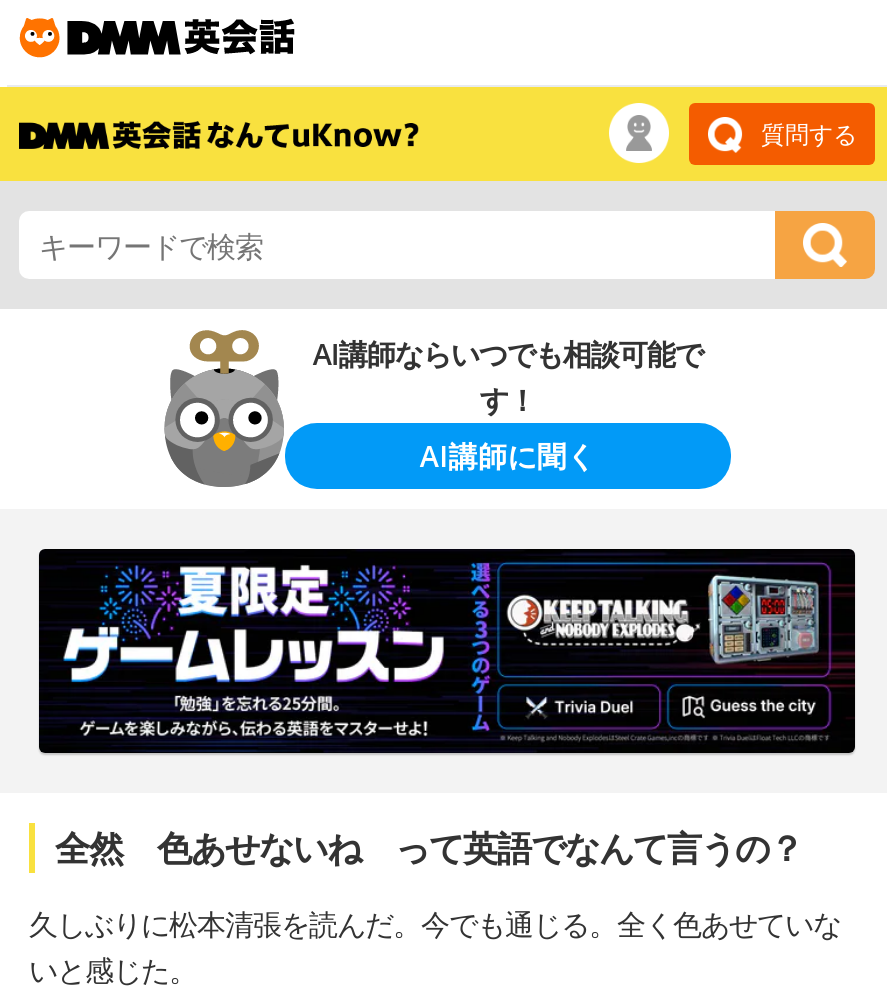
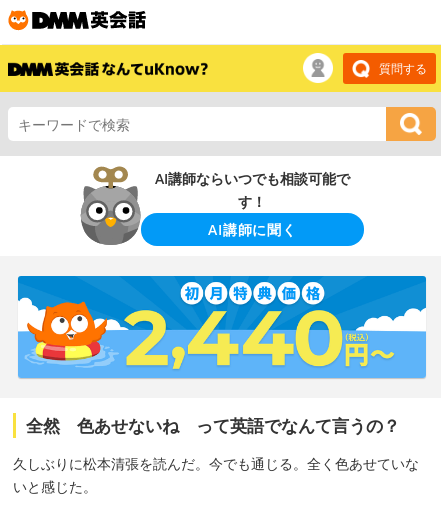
[37,547,857,755] [image] -> [17,275,427,379] [image]

